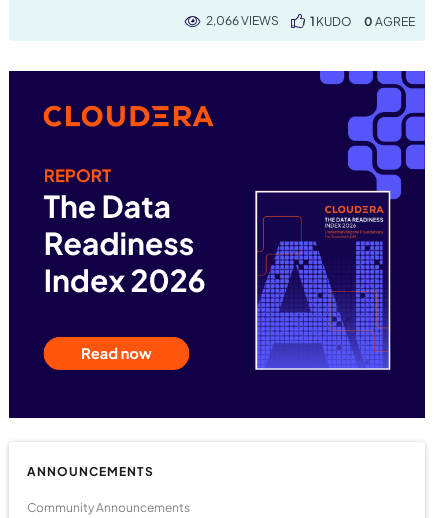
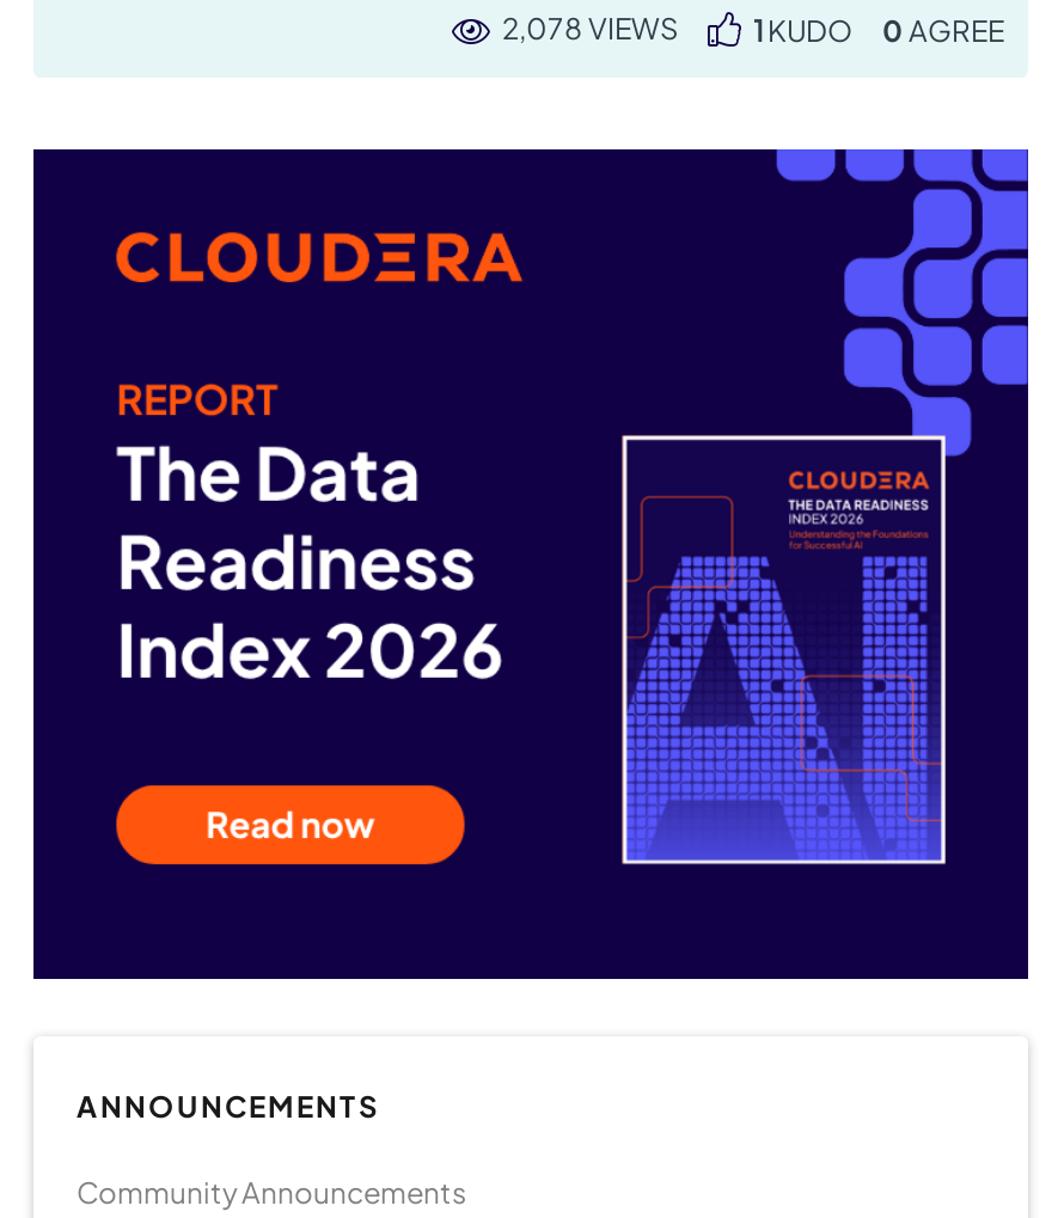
[206,13,279,28] 2,066 VIEWS -> [502,11,679,47] 2,078 VIEWS

